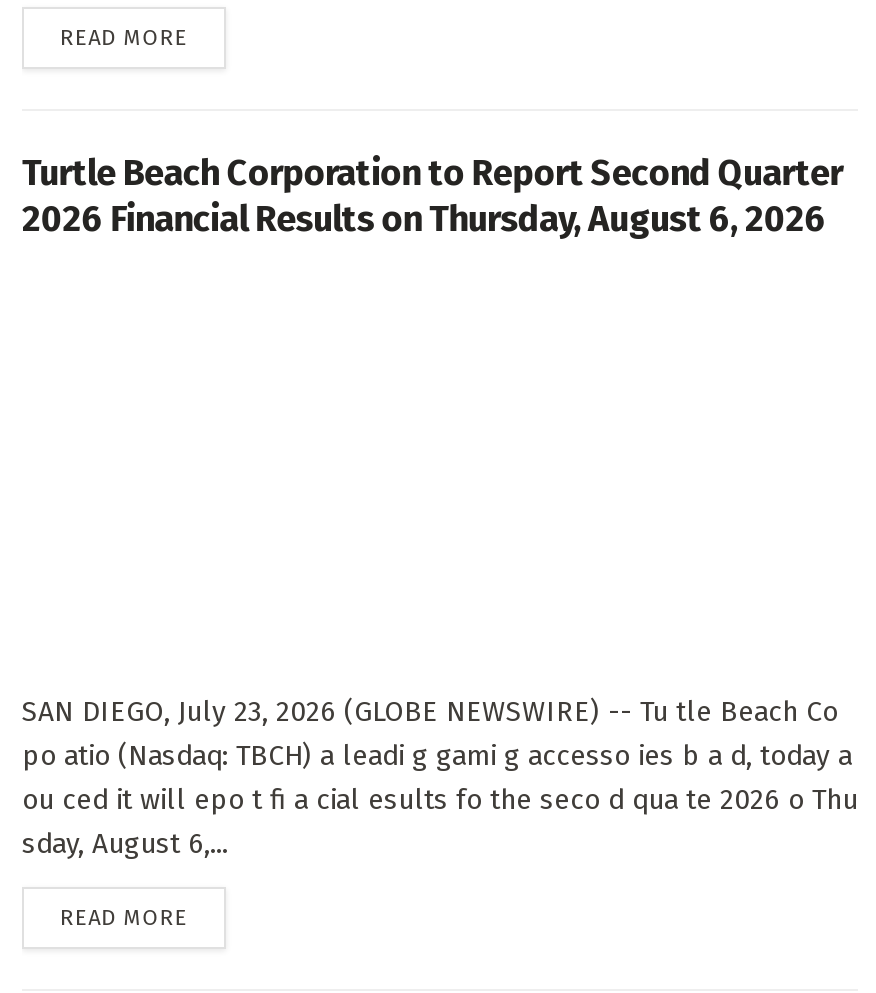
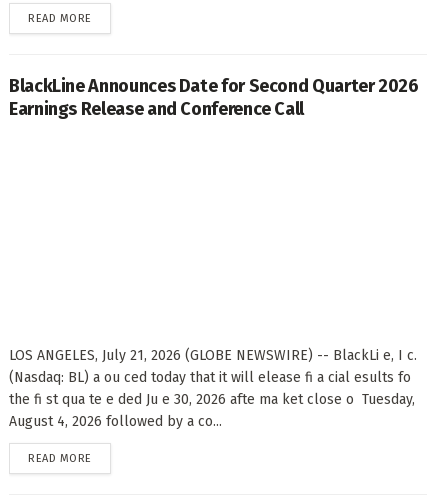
[22,151,843,241] Turtle Beach Corporation to Report Second Quarter | 2026 Financial Results on Thursday, August 6, 2026 -> [9,75,419,120] BlackLine Announces Date for Second Quarter 2026 | Earnings Release and Conference Call
[22,695,858,861] SAN DIEGO, July 23, 2026 (GLOBE NEWSWIRE) -- Tu tle Beach Co | po atio (Nasdaq: TBCH) a leadi g gami g accesso ies b a d, today a | ou ced it will epo t fi a cial esults fo the seco d qua te 2026 o Thu | sday, August 6,... -> [9,347,417,430] LOS ANGELES, July 21, 2026 (GLOBE NEWSWIRE) -- BlackLi e, I c. | (Nasdaq: BL) a ou ced today that it will elease fi a cial esults fo | the fi st qua te e ded Ju e 30, 2026 afte ma ket close o Tuesday, | August 4, 2026 followed by a co...

